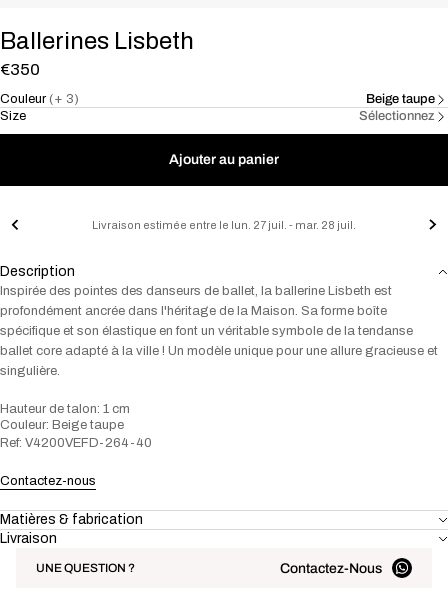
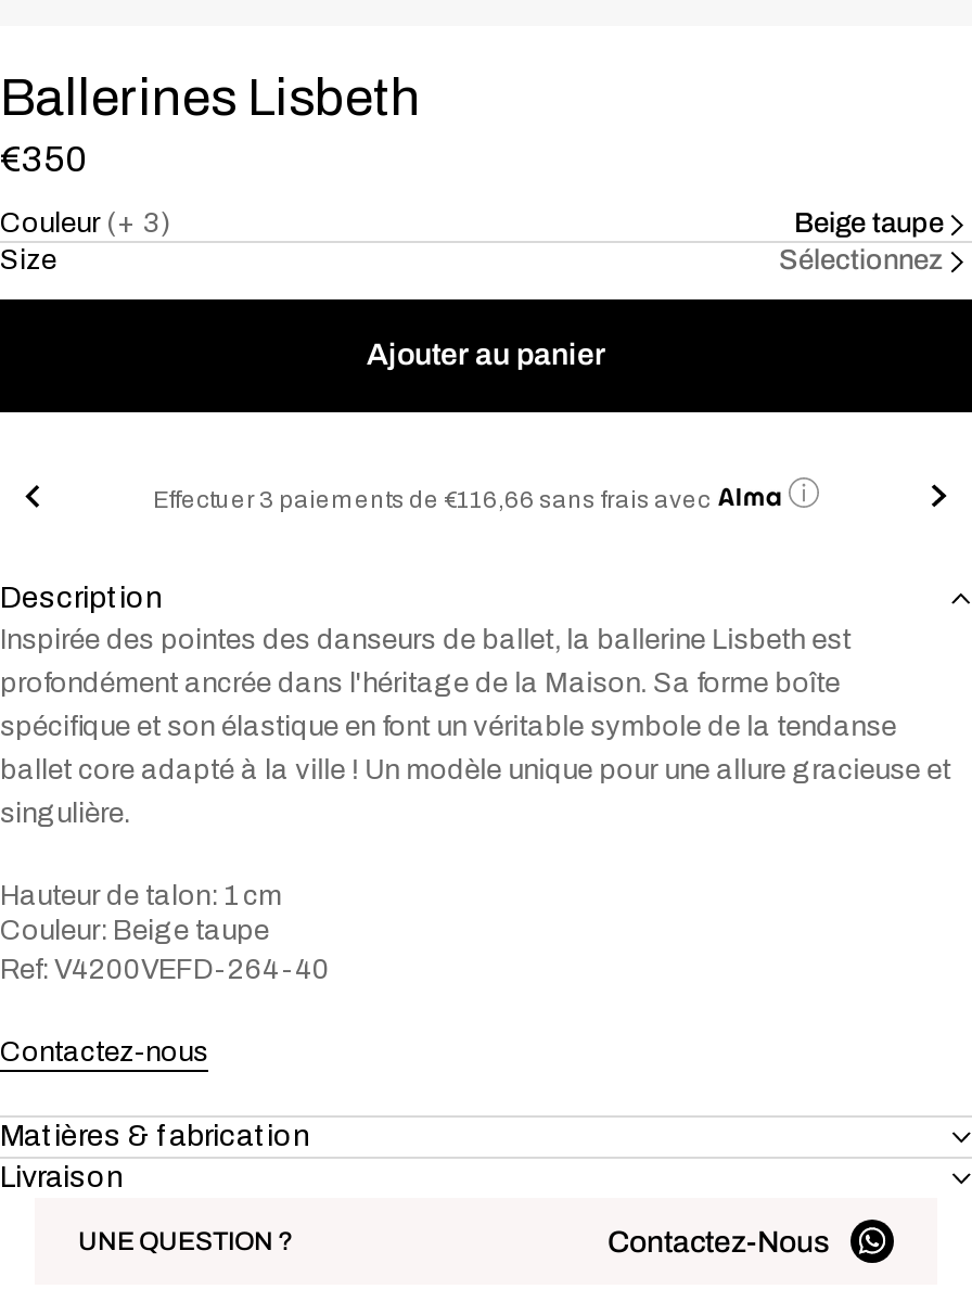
[92,218,356,230] Livraison estimée entre le lun. 27 juil. - mar. 28 juil. -> [153,486,715,512] Effectuer 3 paiements de €116,66 sans frais avec

